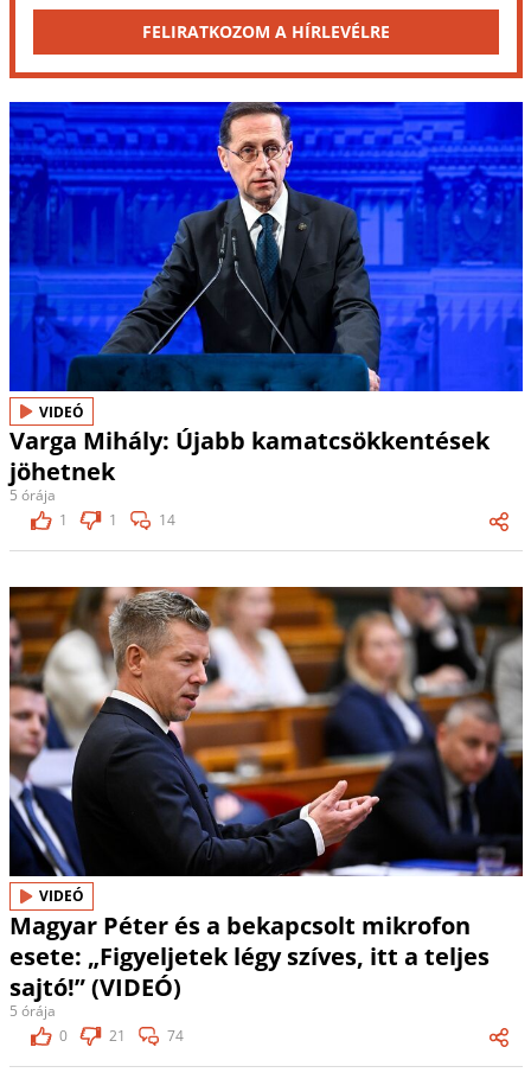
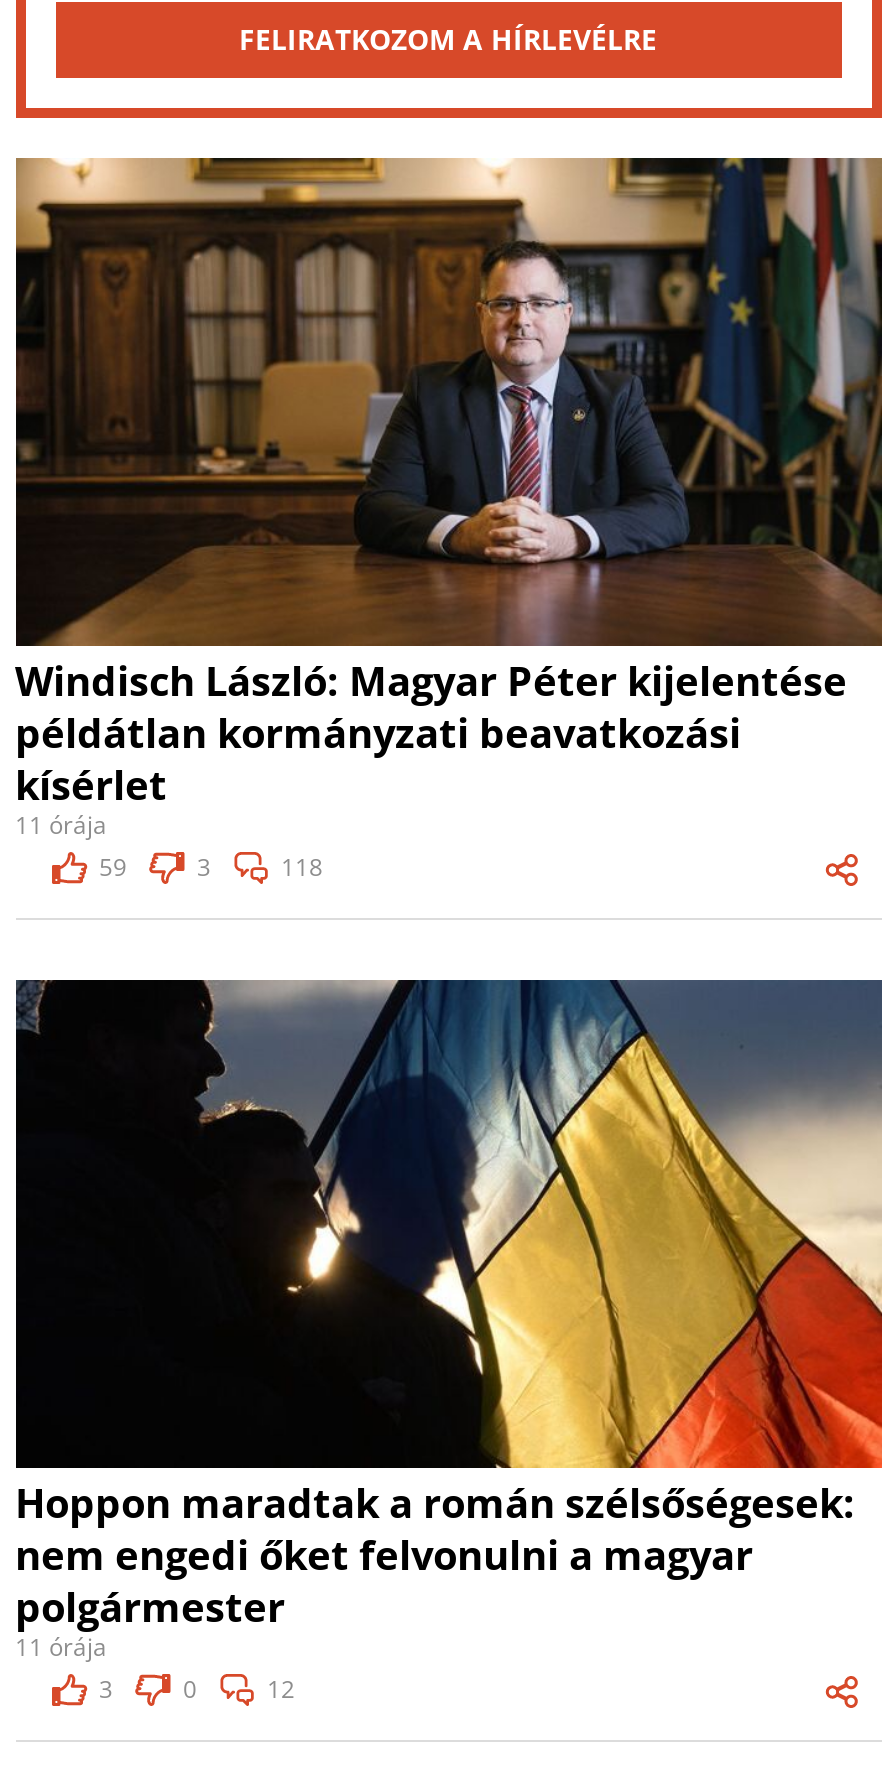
[8,101,524,530] [image] | VIDEÓ | Varga Mihály: Újabb kamatcsökkentések | jöhetnek | 5 órája | 1 | 1 | 14 -> [14,156,884,884] [image] | Windisch László: Magyar Péter kijelentése | példátlan kormányzati beavatkozási | kísérlet | 11 órája | 59 | 3 | 118
[8,586,524,1021] [image] | VIDEÓ | Magyar Péter és a bekapcsolt mikrofon | esete: „Figyeljetek légy szíves, itt a teljes | sajtó!” (VIDEÓ) | 5 órája -> [14,976,884,1706] [image] | Hoppon maradtak a román szélsőségesek: | nem engedi őket felvonulni a magyar | polgármester | 11 órája | 3
[108,1025,183,1046] 21 | 74 -> [267,1672,295,1706] 12

